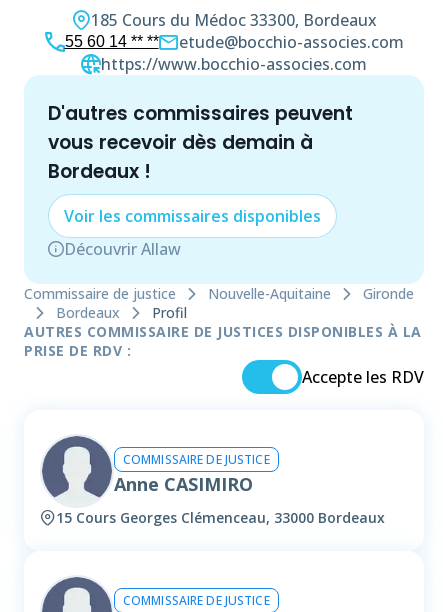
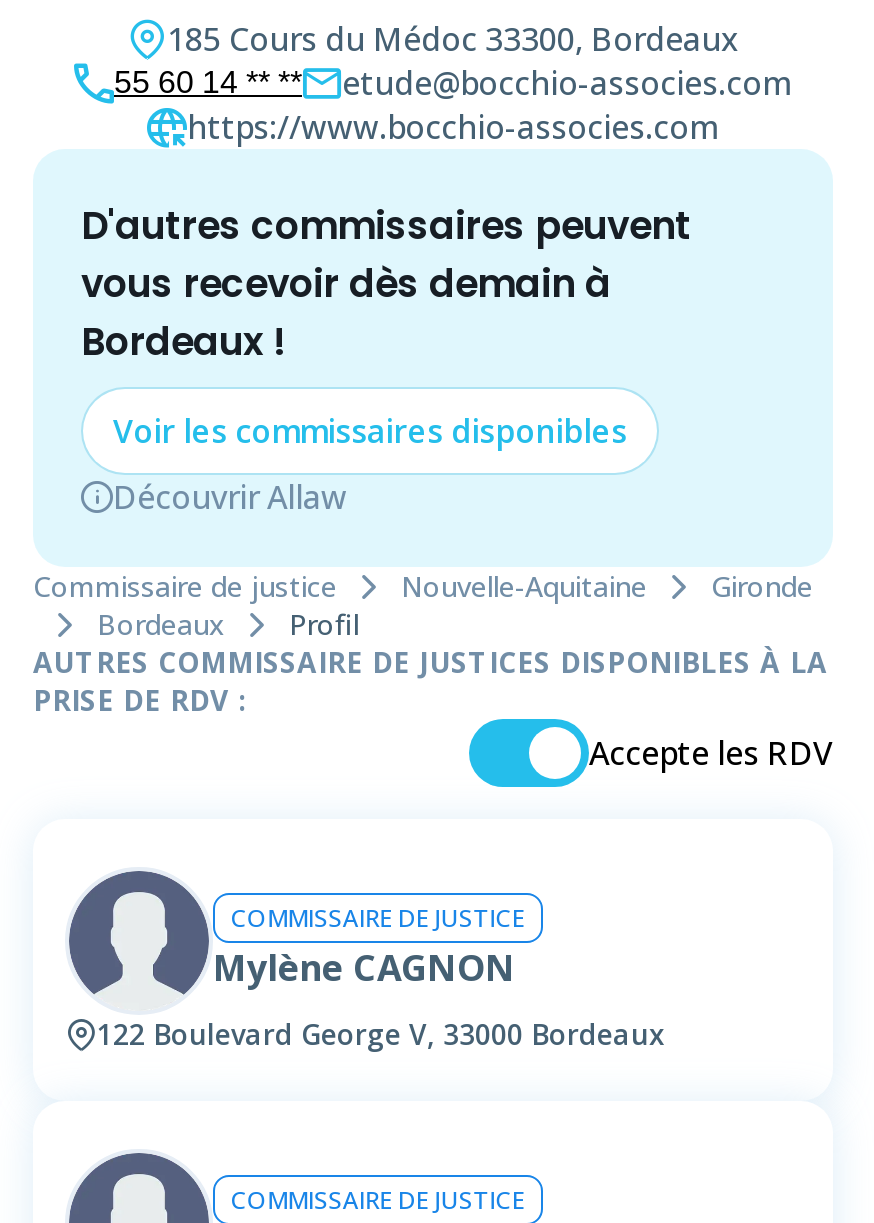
[114,472,253,496] Anne CASIMIRO -> [213,943,515,991] Mylène CAGNON
[56,508,385,527] 15 Cours Georges Clémenceau, 33000 Bordeaux -> [97,1016,665,1054] 122 Boulevard George V, 33000 Bordeaux

